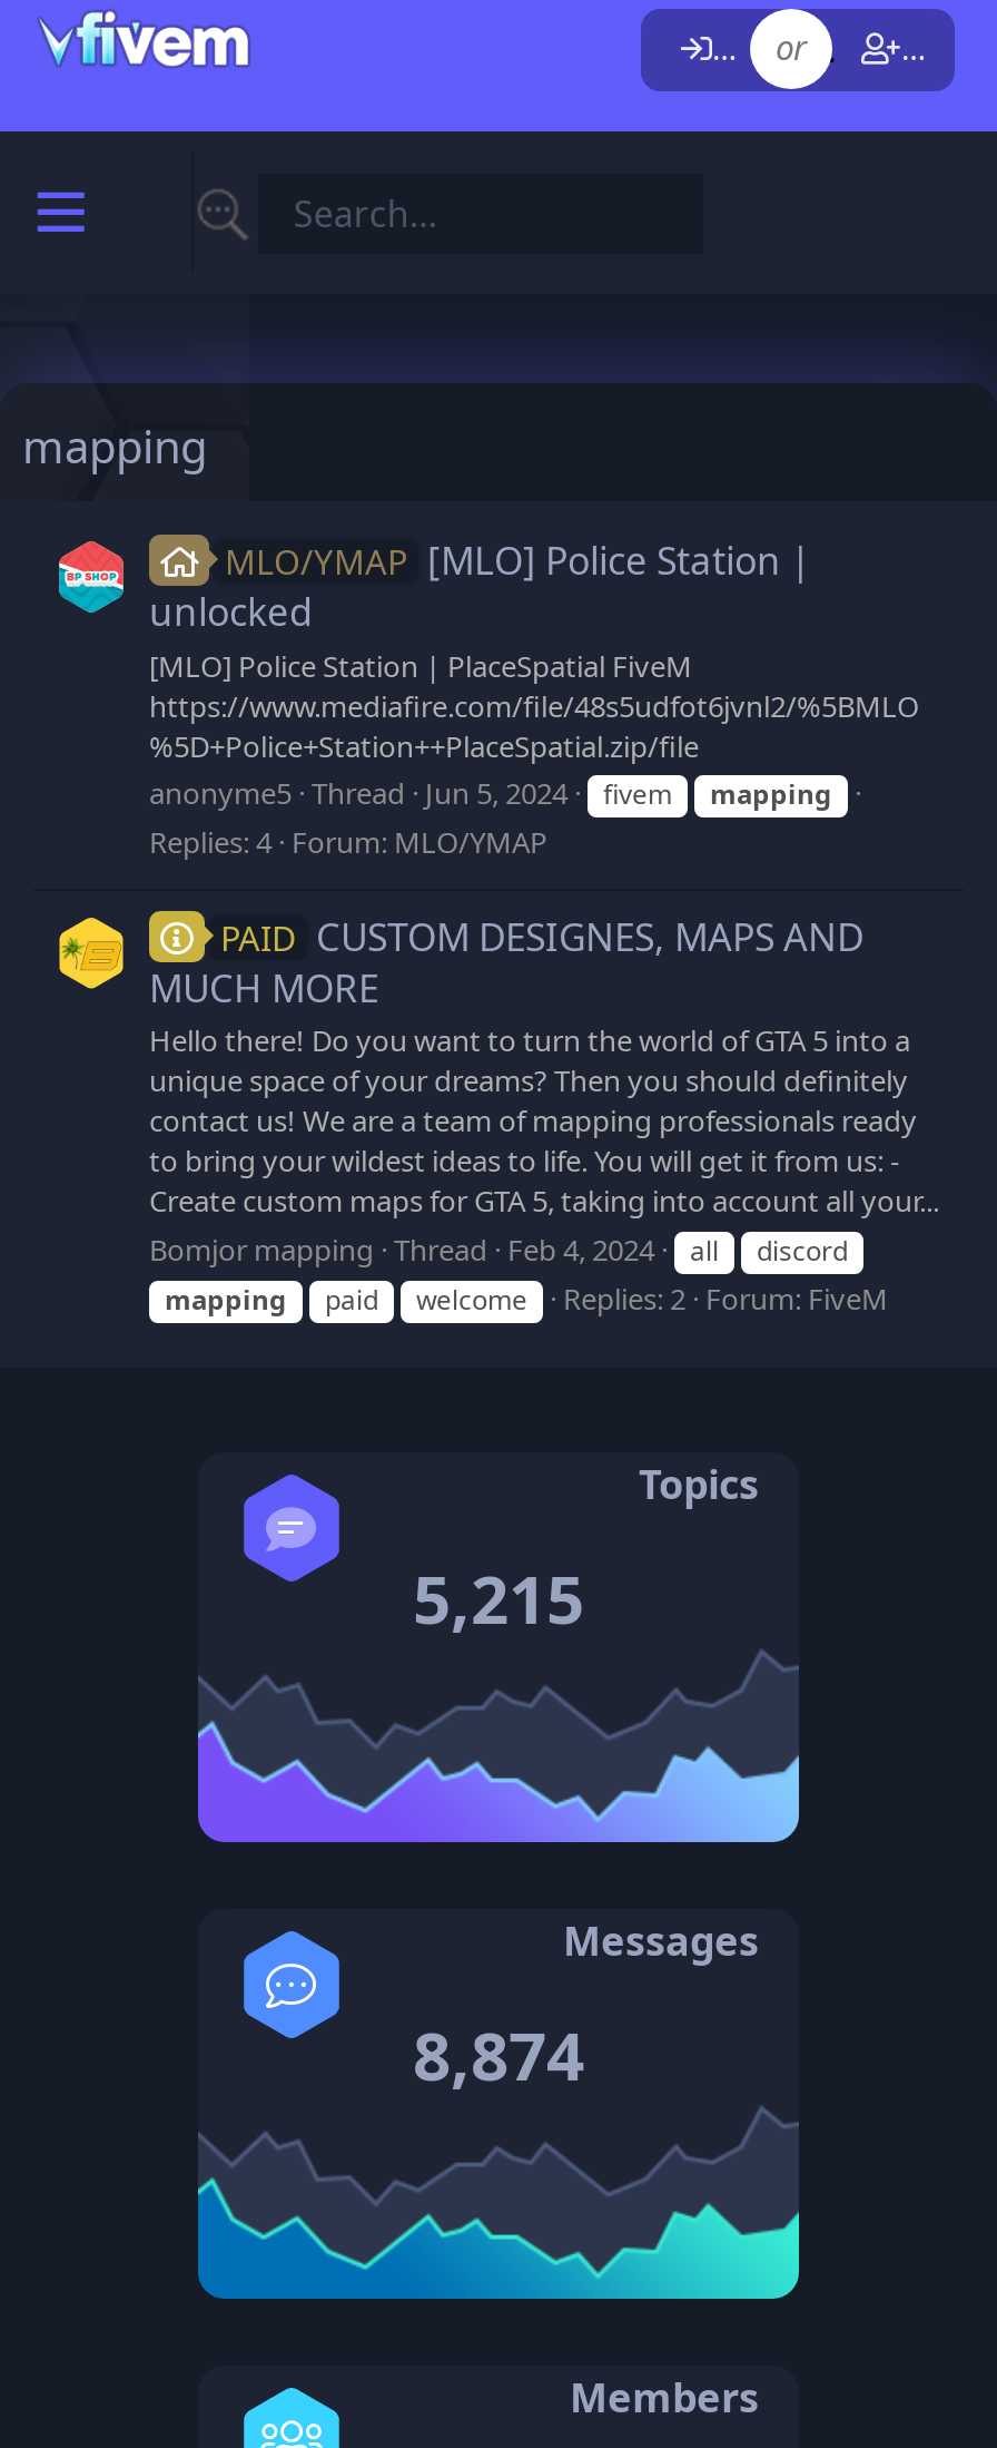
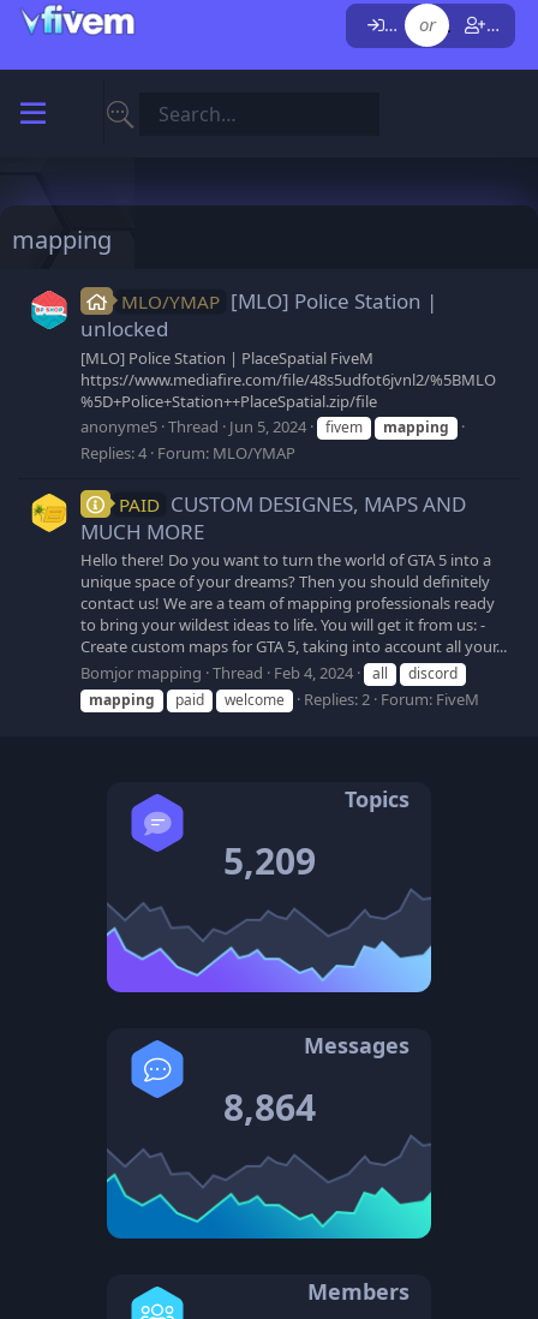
[413,1553,584,1644] 5,215 -> [223,836,315,885] 5,209
[413,2009,584,2101] 8,874 -> [223,1082,315,1132] 8,864

